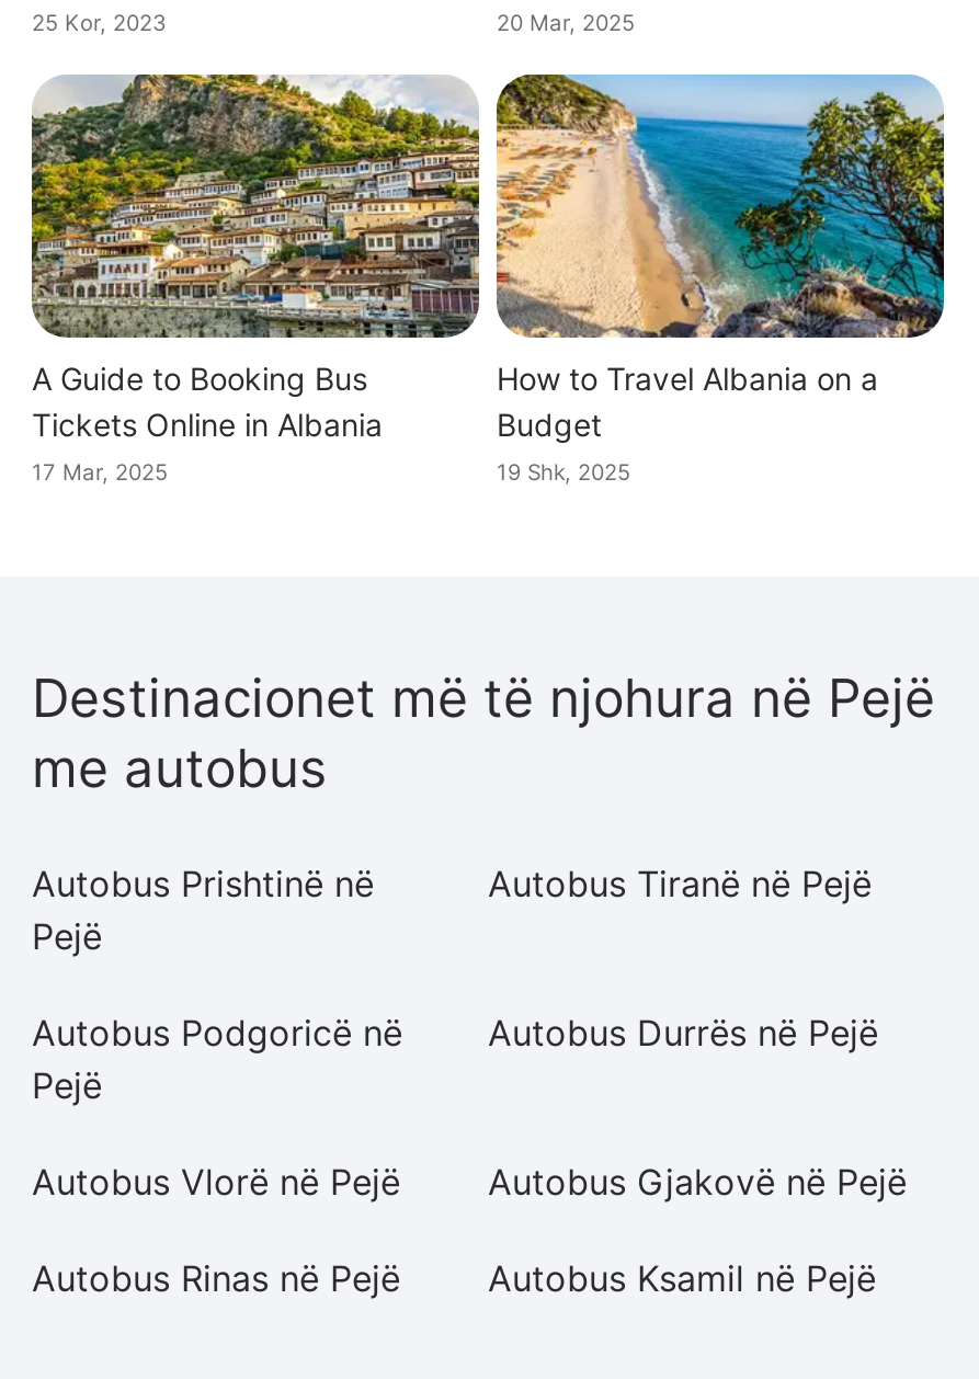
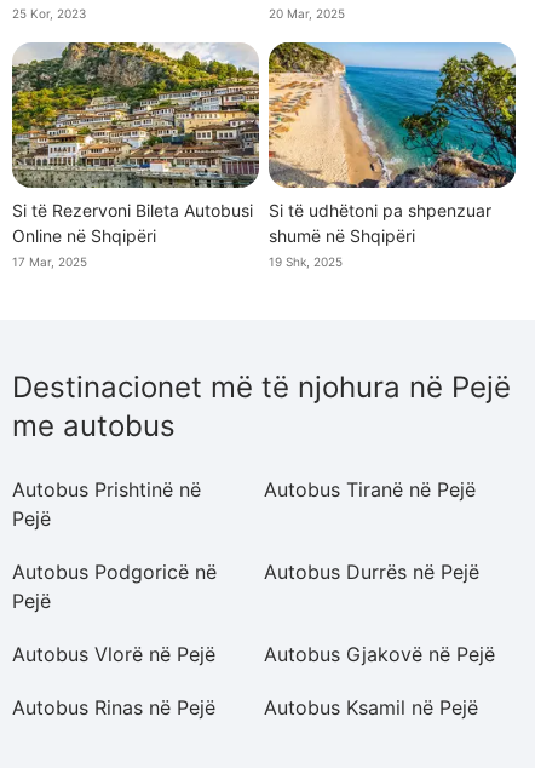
[32,360,383,444] A Guide to Booking Bus | Tickets Online in Albania -> [12,200,253,246] Si të Rezervoni Bileta Autobusi | Online në Shqipëri
[497,360,878,444] How to Travel Albania on a | Budget -> [269,200,491,246] Si të udhëtoni pa shpenzuar | shumë në Shqipëri

